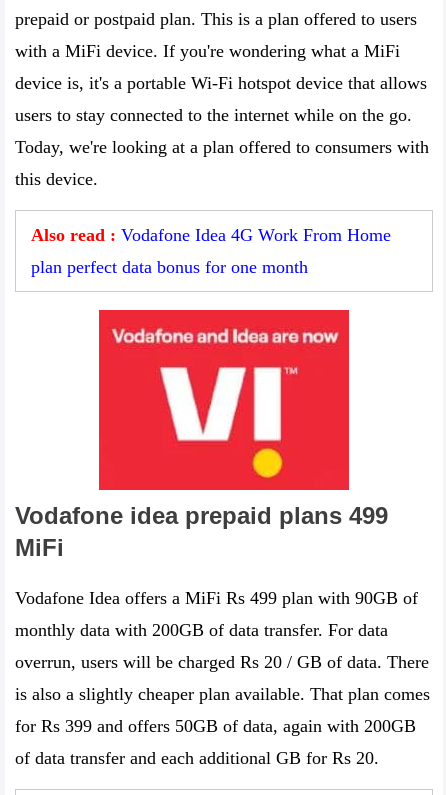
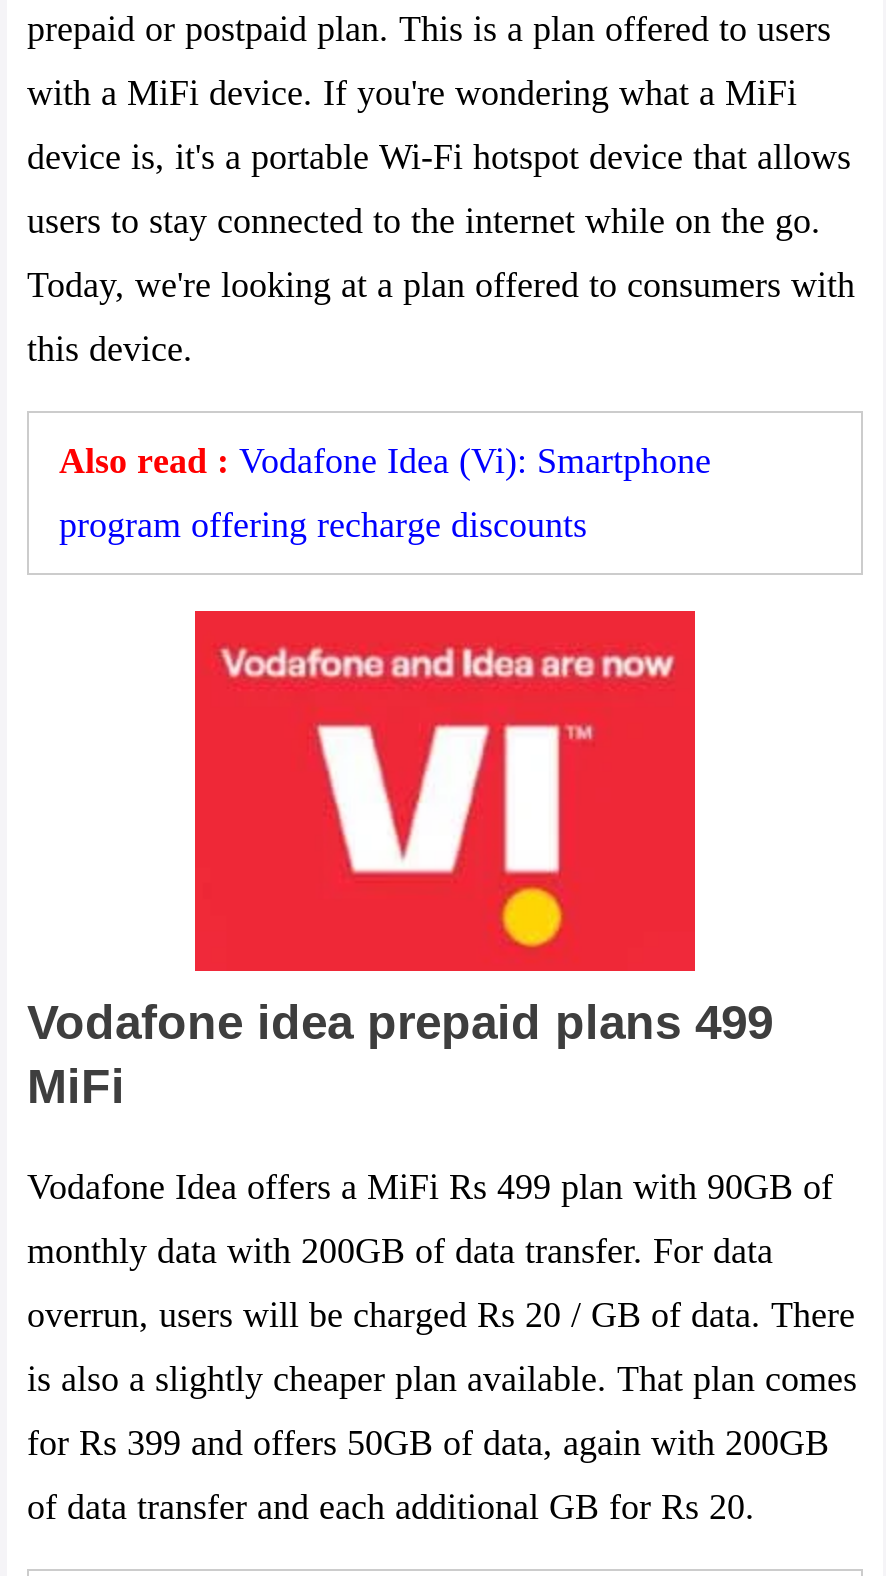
[31,225,391,245] Also read : Vodafone Idea 4G Work From Home -> [59,441,711,481] Also read : Vodafone Idea (Vi): Smartphone
[31,257,308,277] plan perfect data bonus for one month -> [59,505,587,545] program offering recharge discounts

